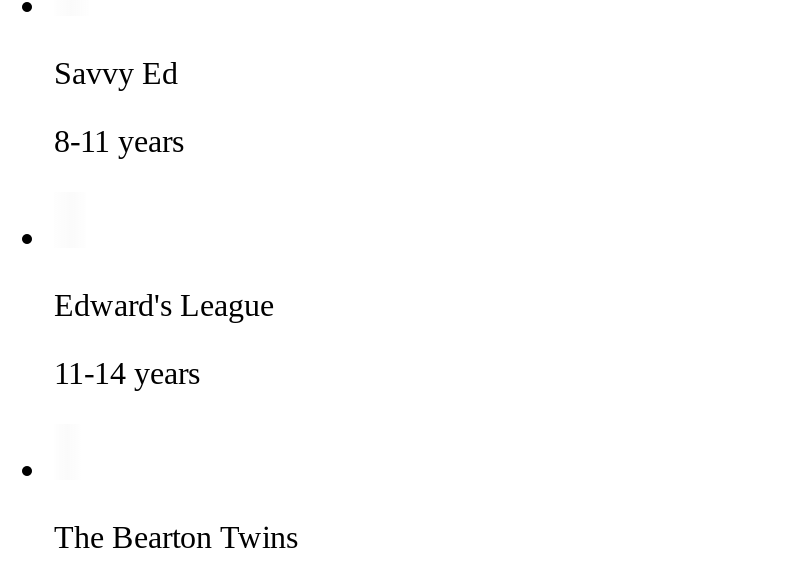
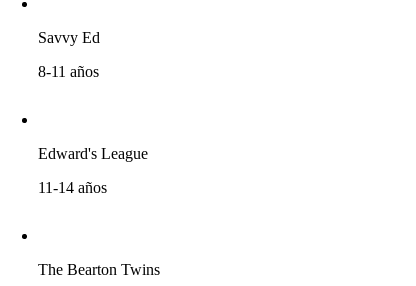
[54,124,184,158] 8-11 years -> [38,63,99,80] 8-11 años
[54,356,200,390] 11-14 years -> [38,179,107,196] 11-14 años

